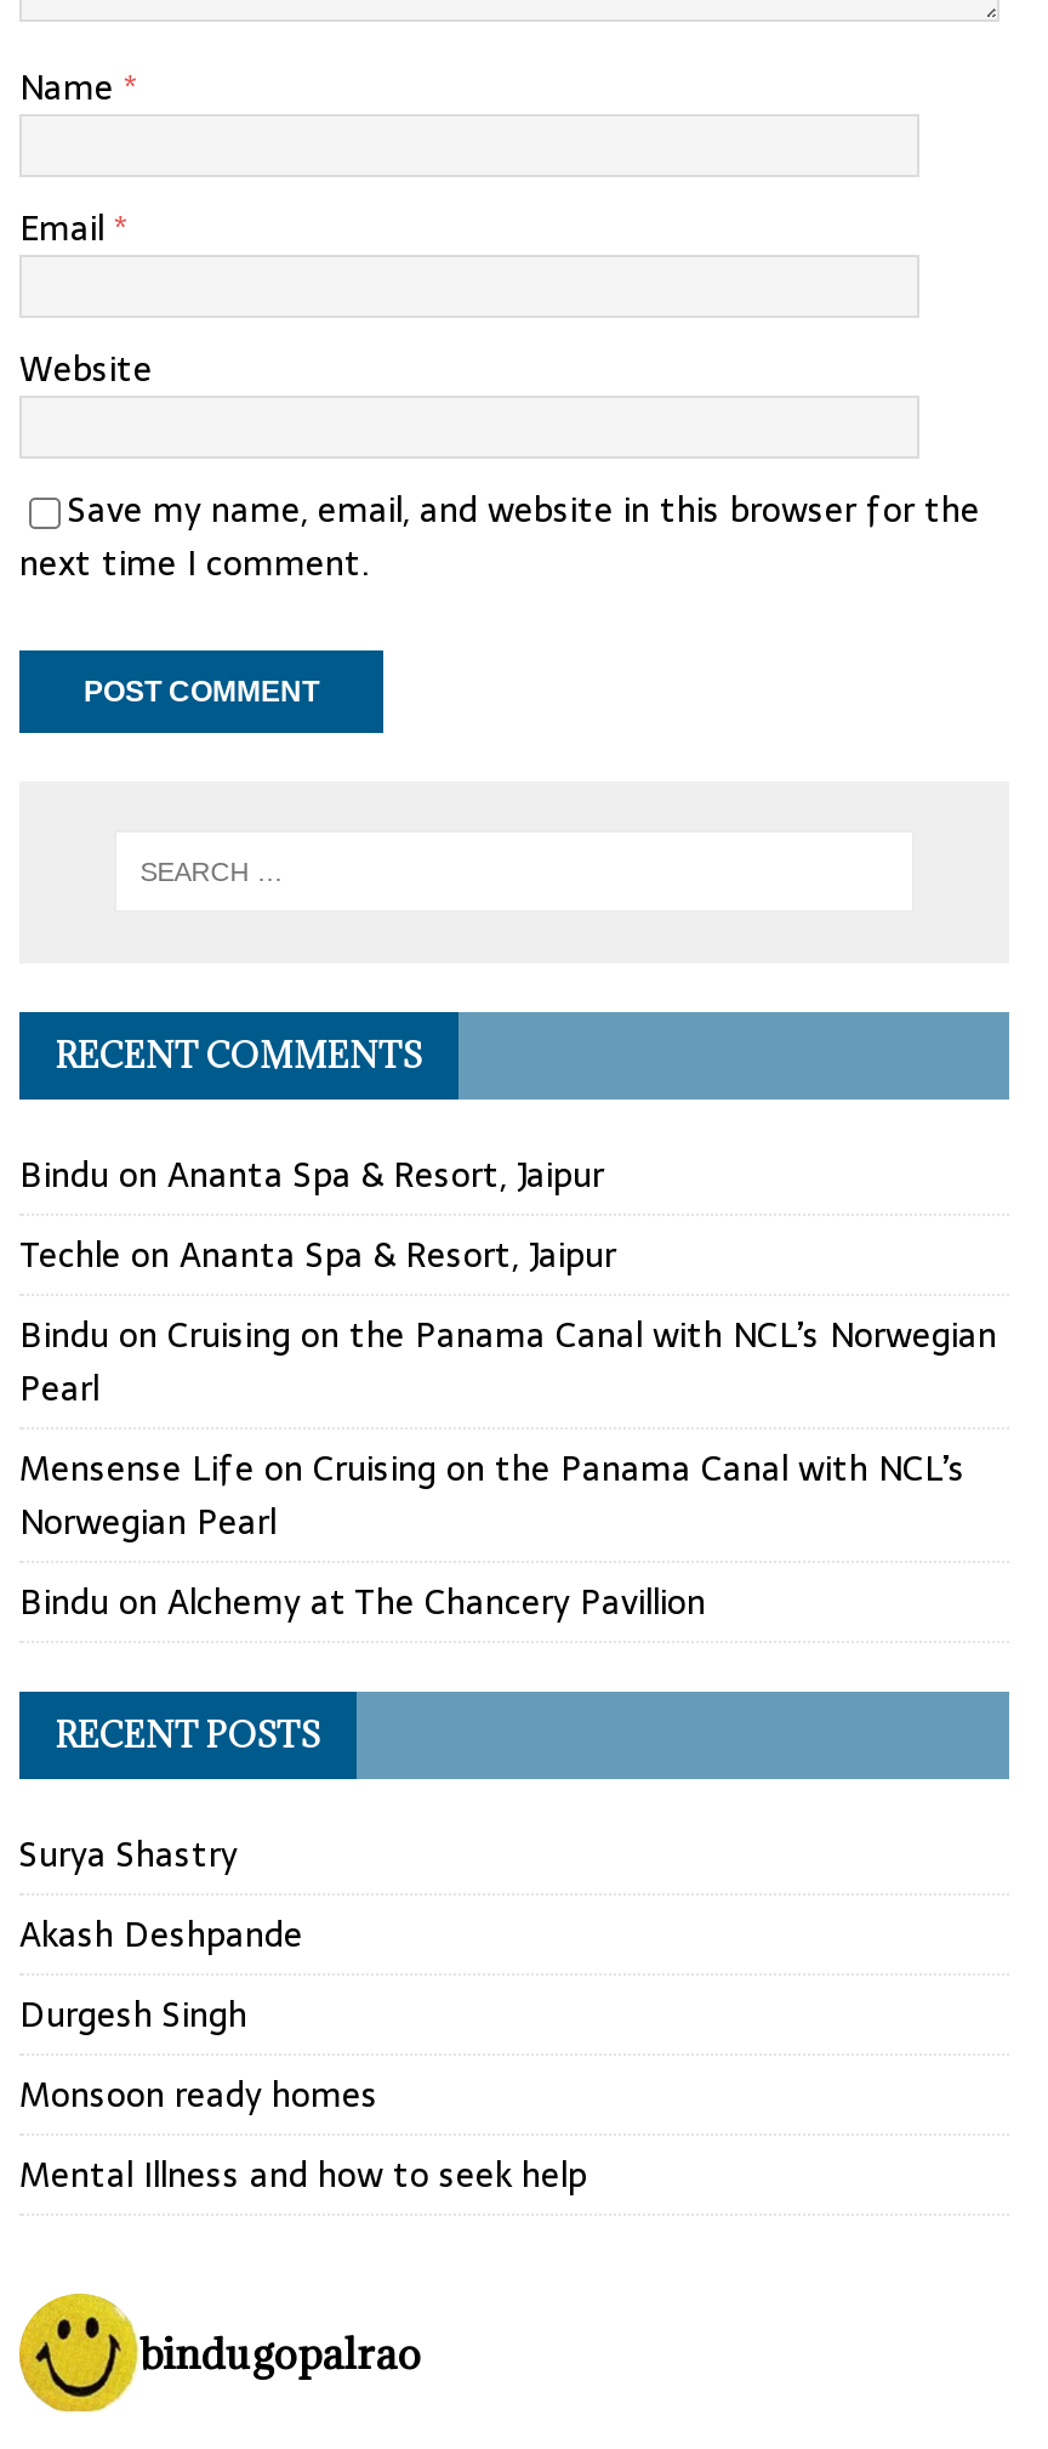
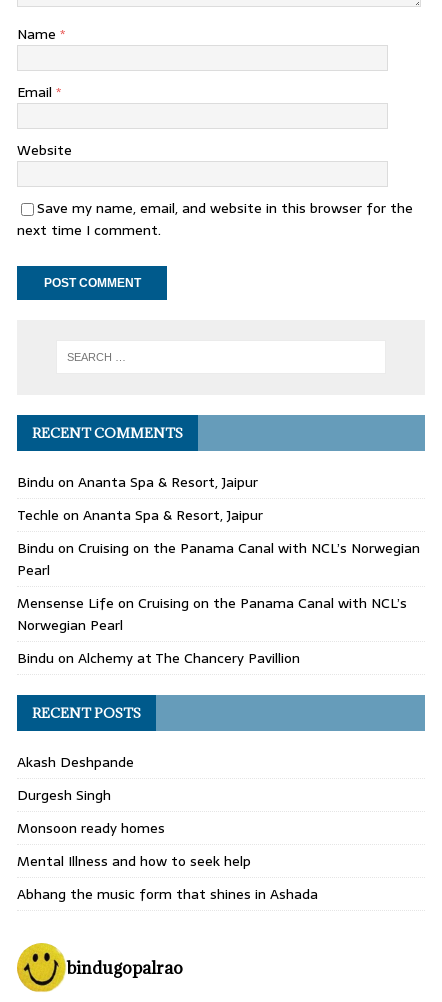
[19,1827,238,1881] Surya Shastry -> none
moved [19,1907,587,2201] -> [17,751,251,872]: Akash Deshpande | Durgesh Singh | Monsoon ready homes | Mental Illness and how to seek help
none -> [17,883,318,905] Abhang the music form that shines in Ashada

